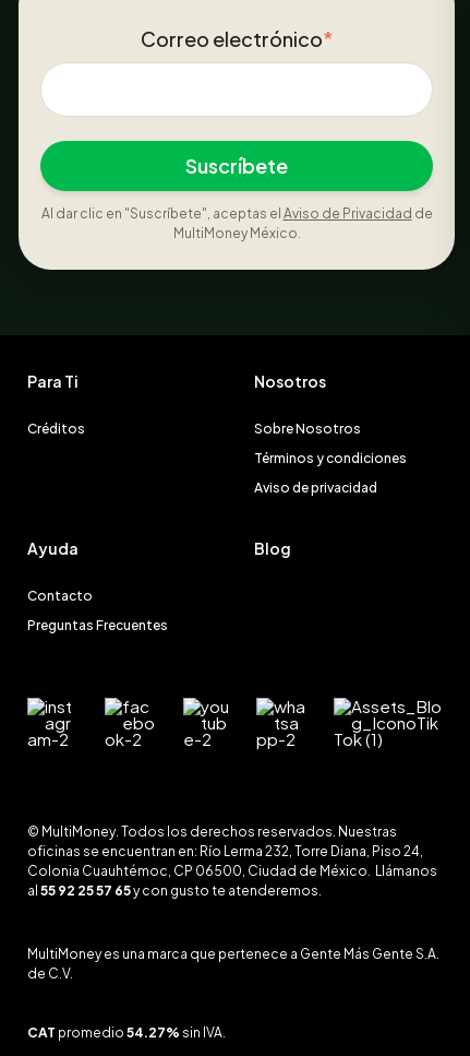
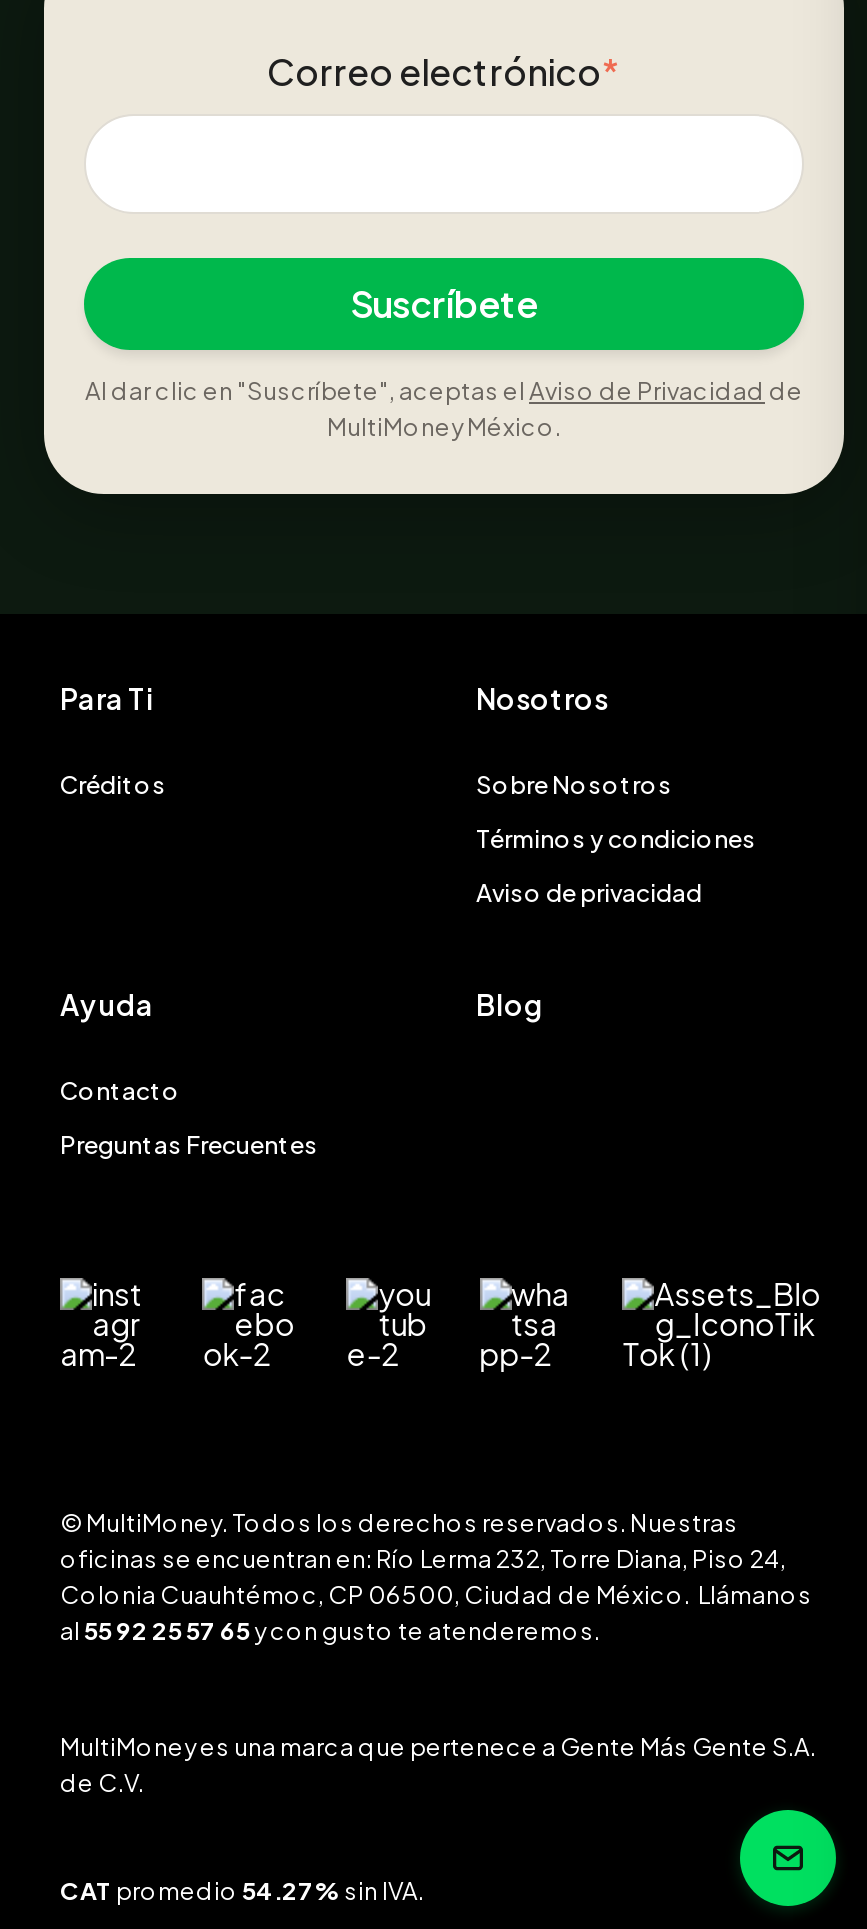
none -> [738,1808,838,1910] [image]

